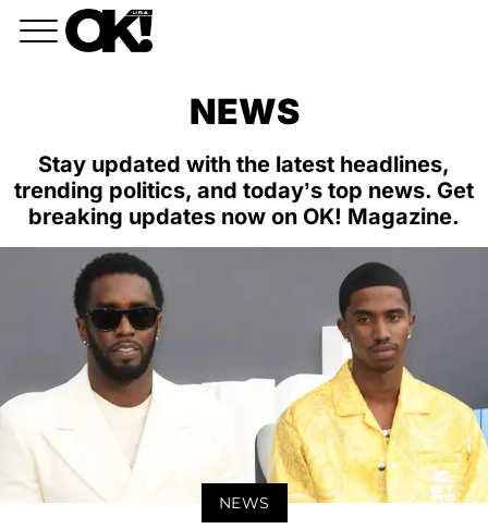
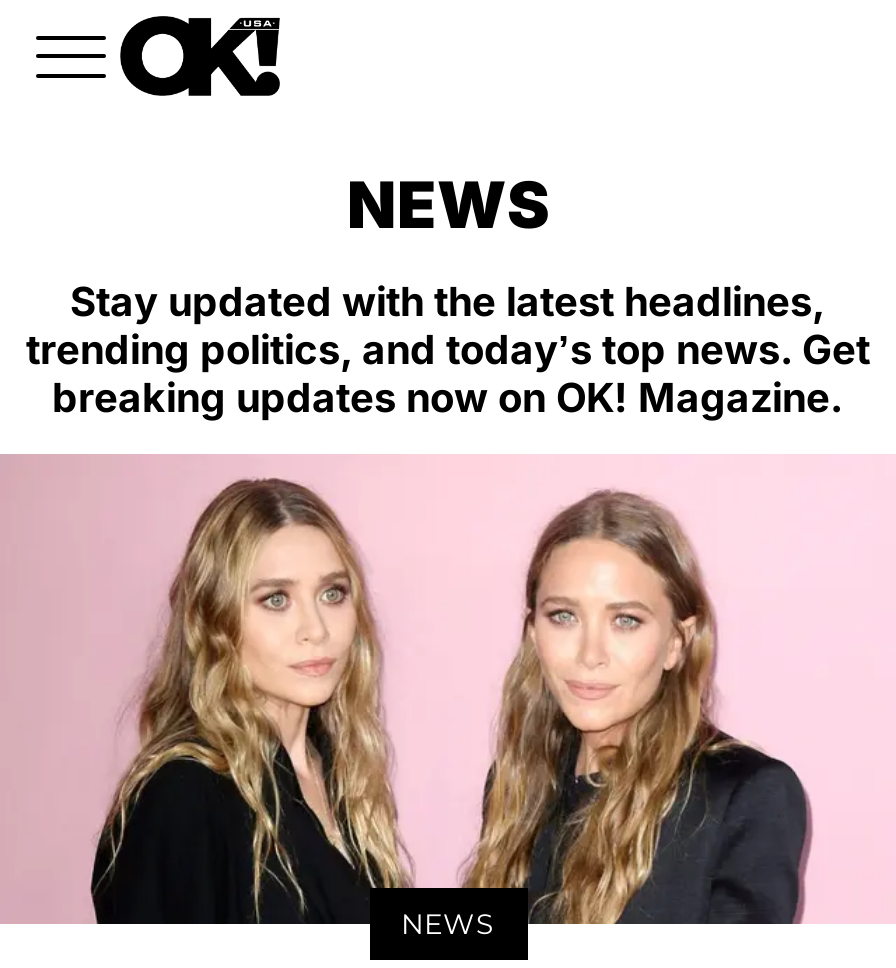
[3,246,485,504] [image] -> [6,454,890,926] [image]

